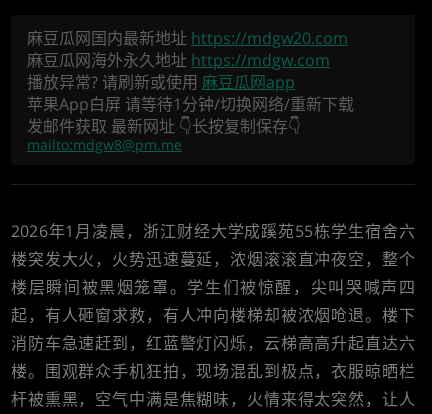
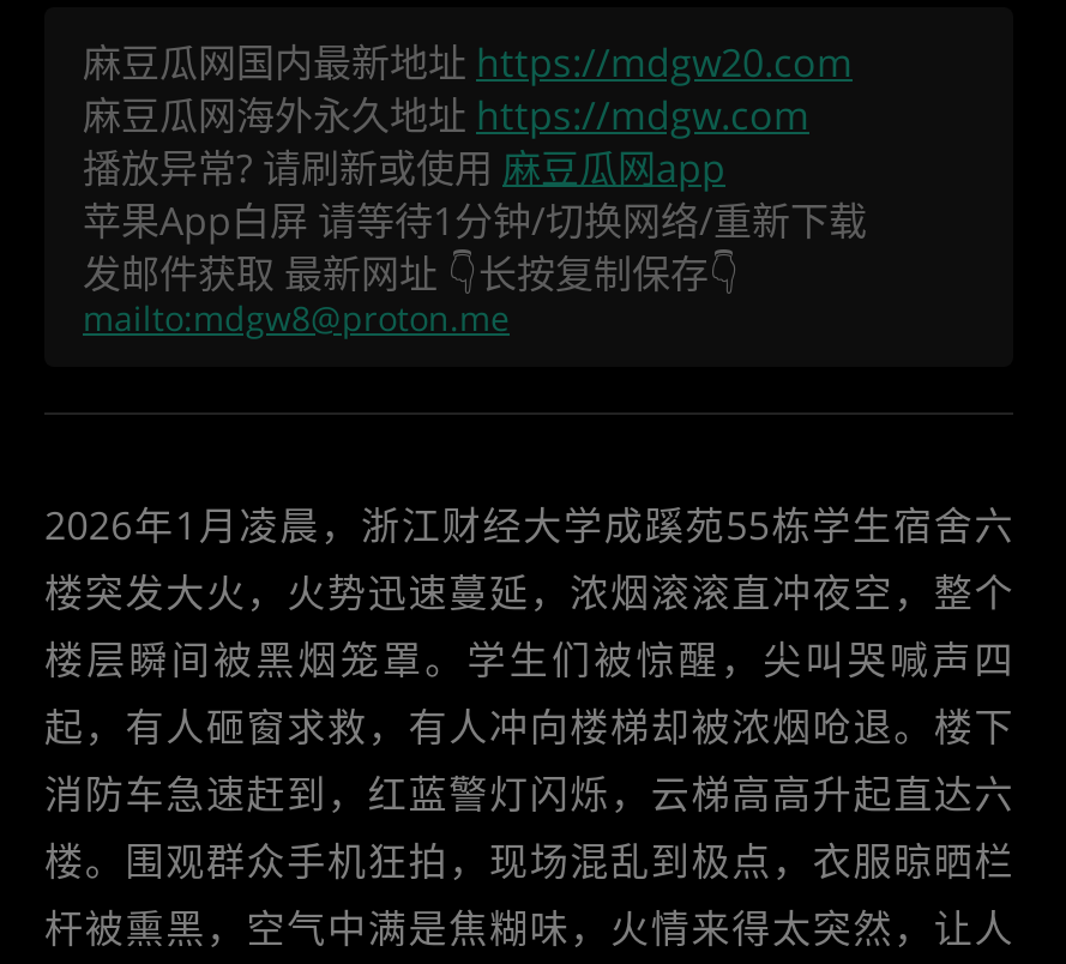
[27,135,182,154] mailto:mdgw8@pm.me -> [83,295,510,341] mailto:mdgw8@proton.me

